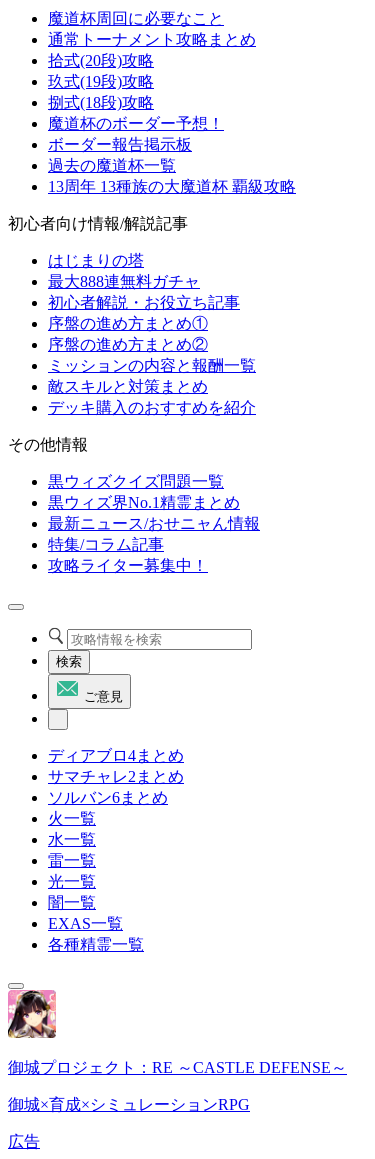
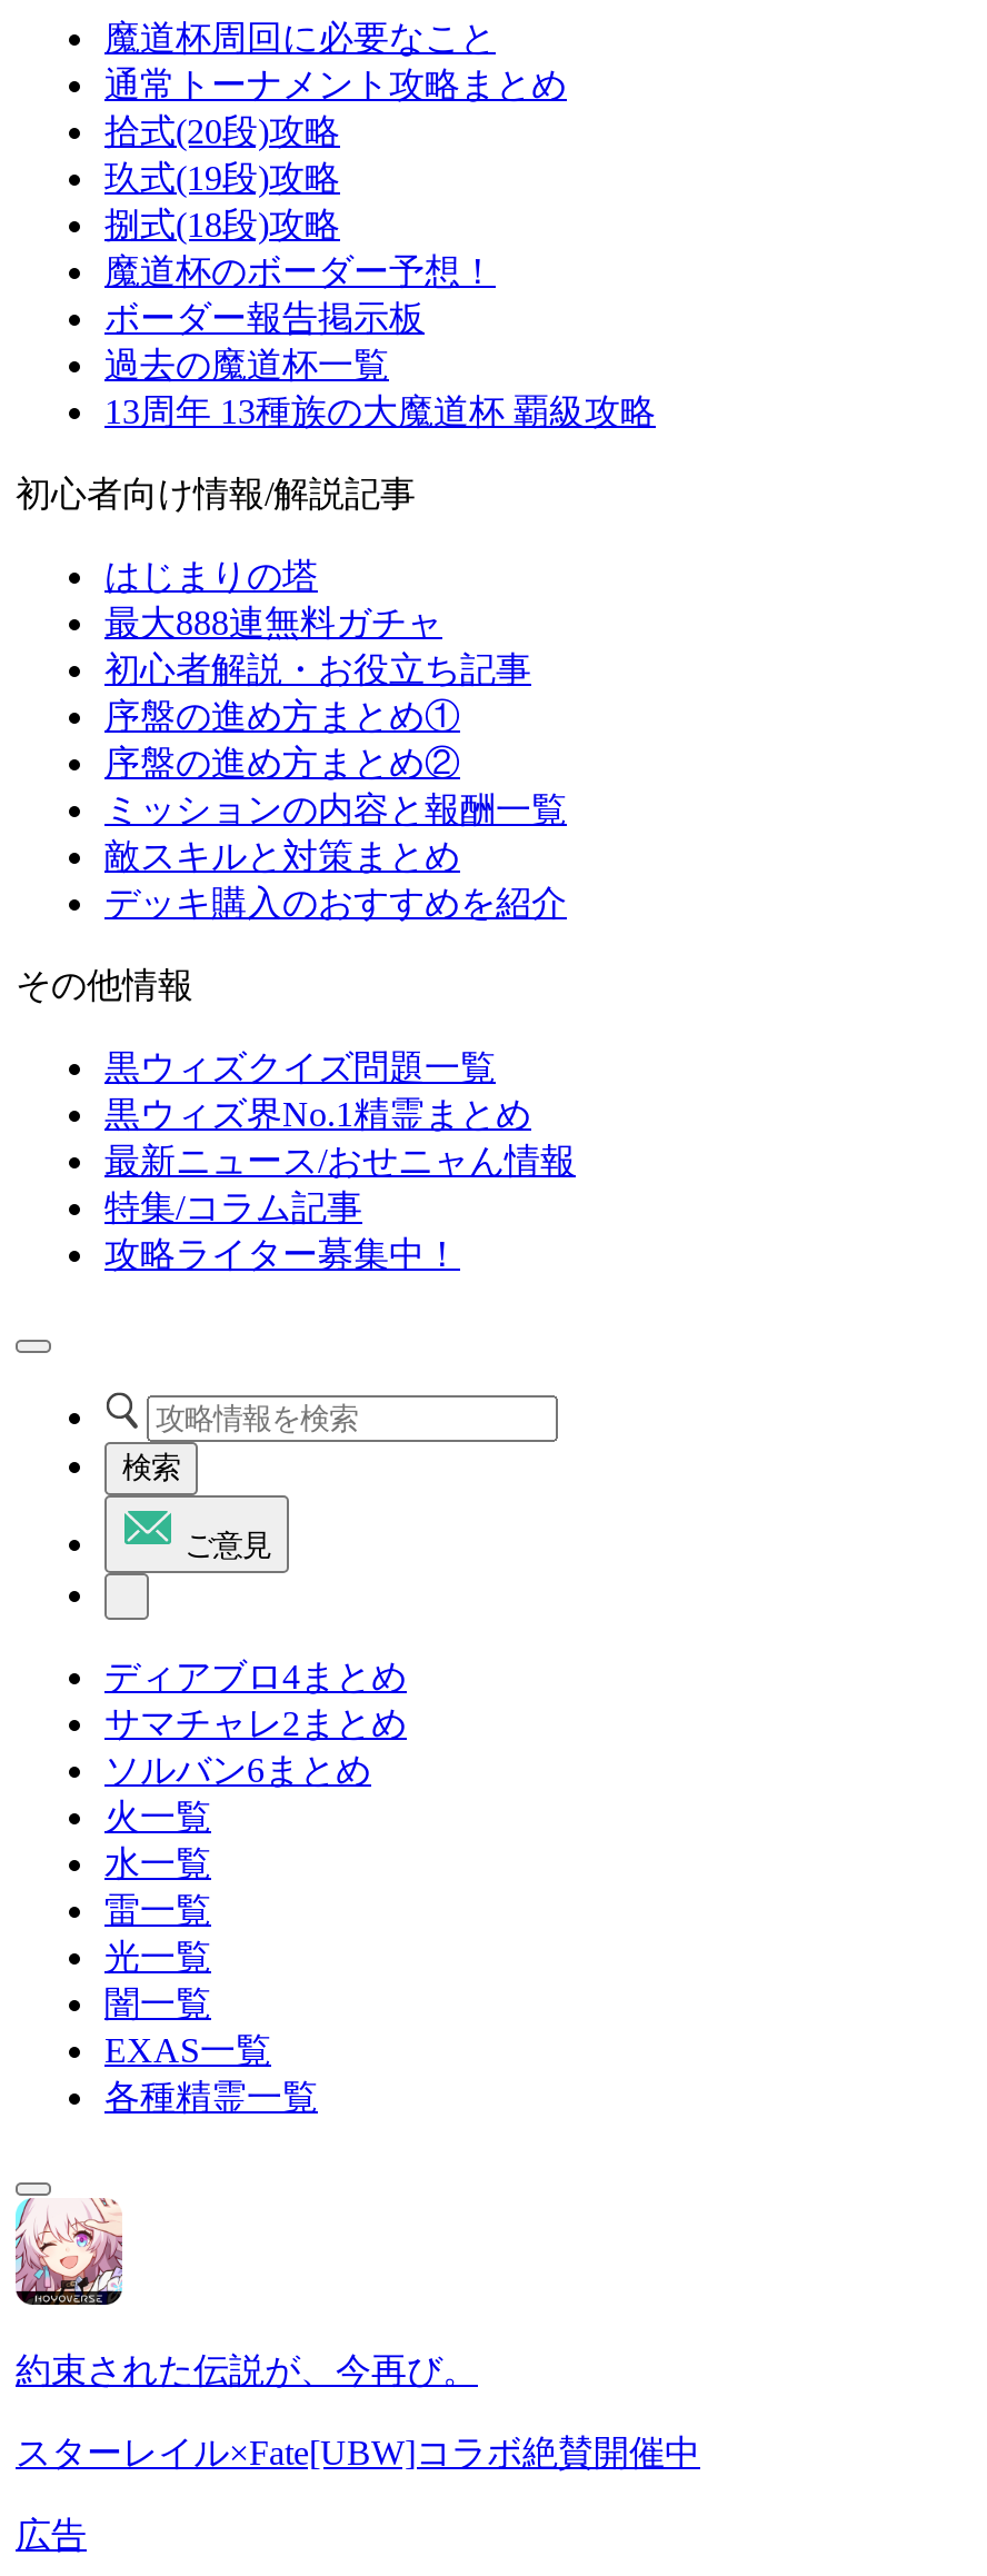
[7,989,347,1076] [image] | 御城プロジェクト：RE ～CASTLE DEFENSE～ -> [13,2196,478,2389] [image] | 約束された伝説が、今再び。
[8,1096,250,1113] 御城×育成×シミュレーションRPG -> [16,2434,700,2471] スターレイル×Fate[UBW]コラボ絶賛開催中

